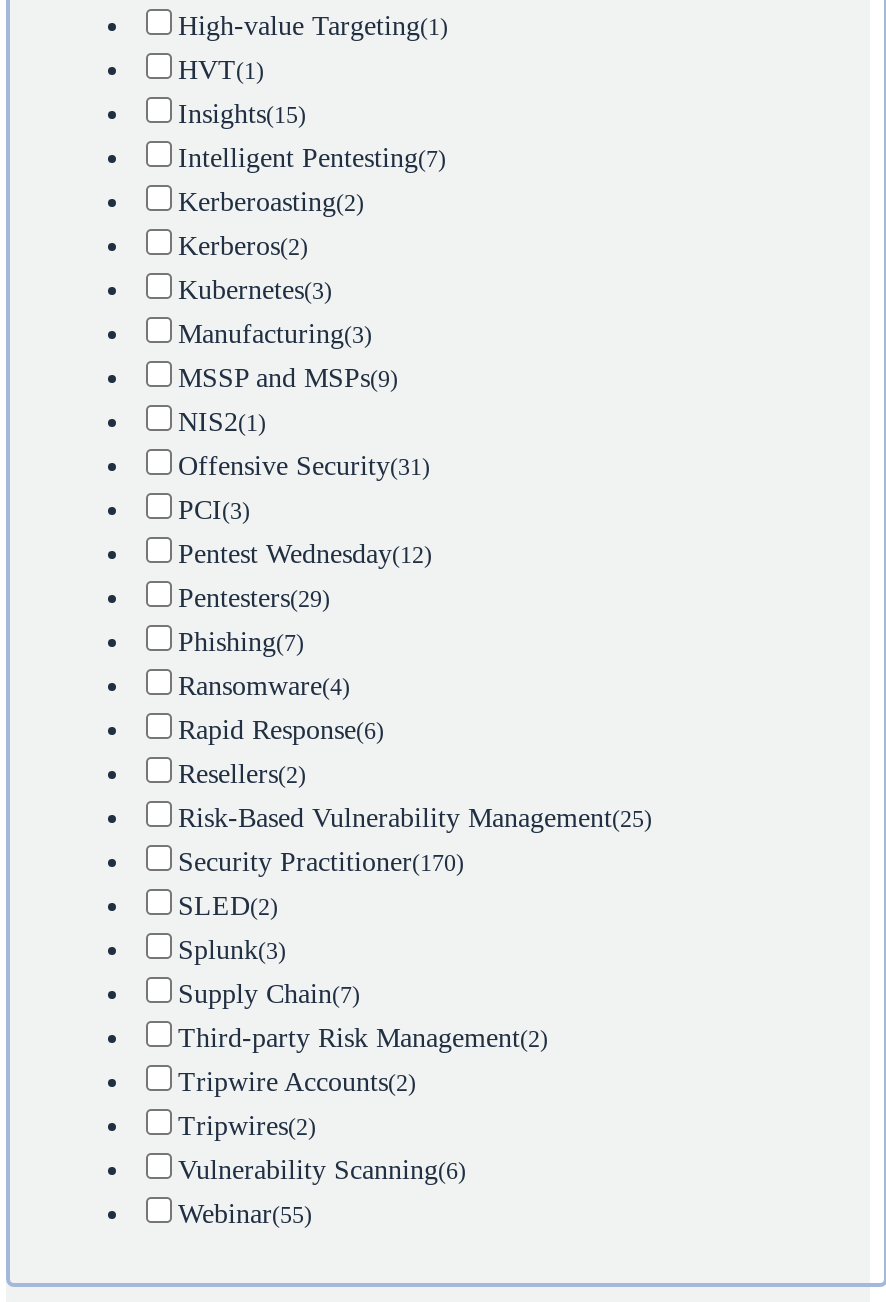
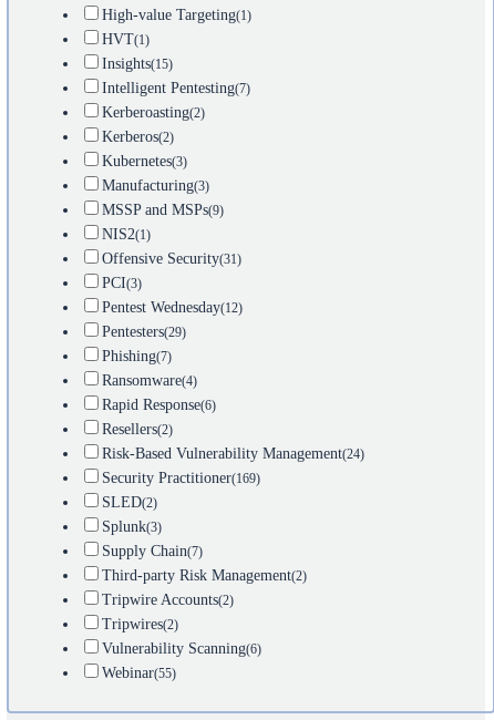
[178,803,652,833] Risk-Based Vulnerability Management(25) -> [102,445,364,462] Risk-Based Vulnerability Management(24)
[178,847,464,877] Security Practitioner(170) -> [102,469,260,486] Security Practitioner(169)

